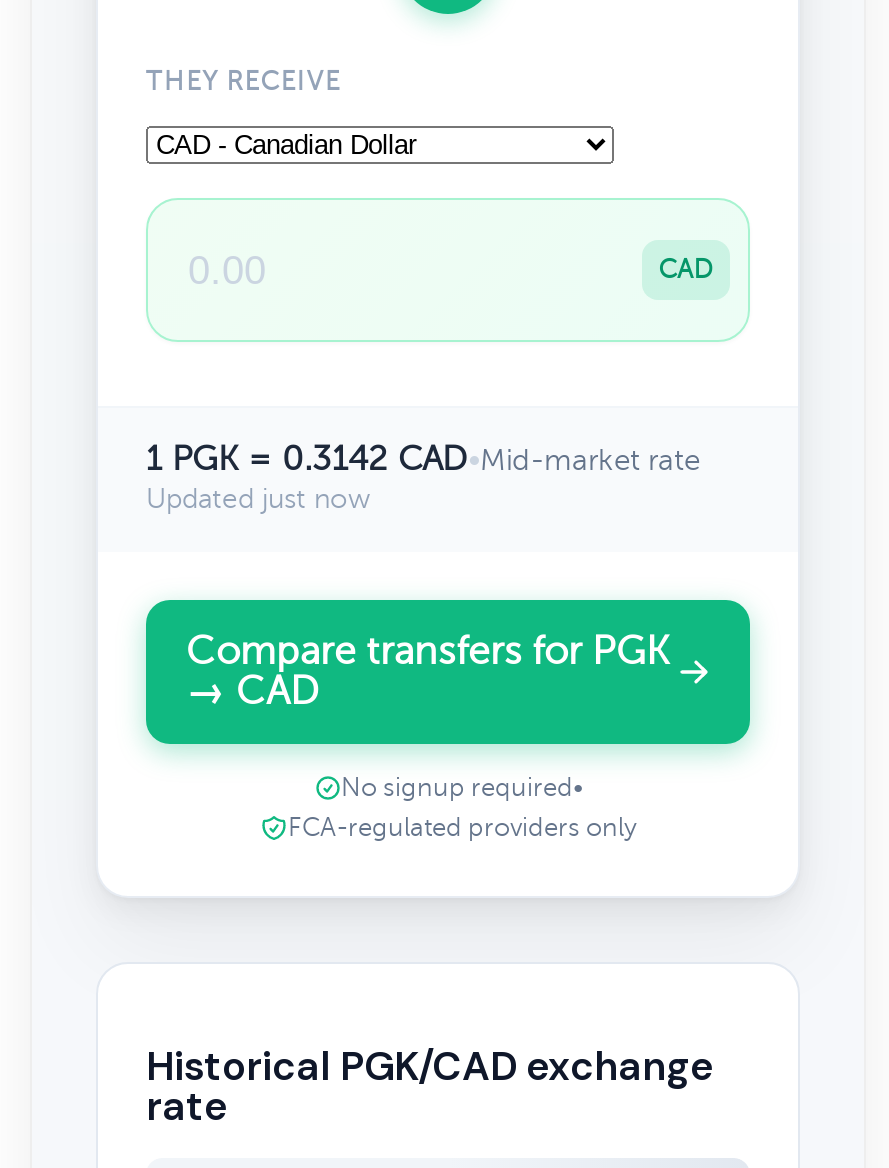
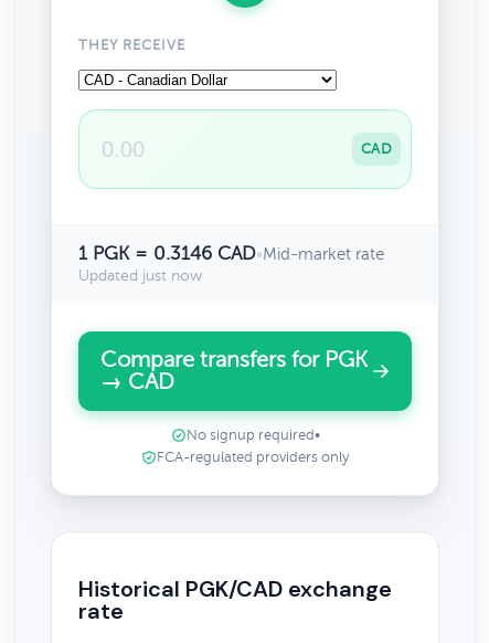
[146,440,700,478] 1 PGK = 0.3142 CAD • Mid-market rate -> [78,243,384,264] 1 PGK = 0.3146 CAD • Mid-market rate

